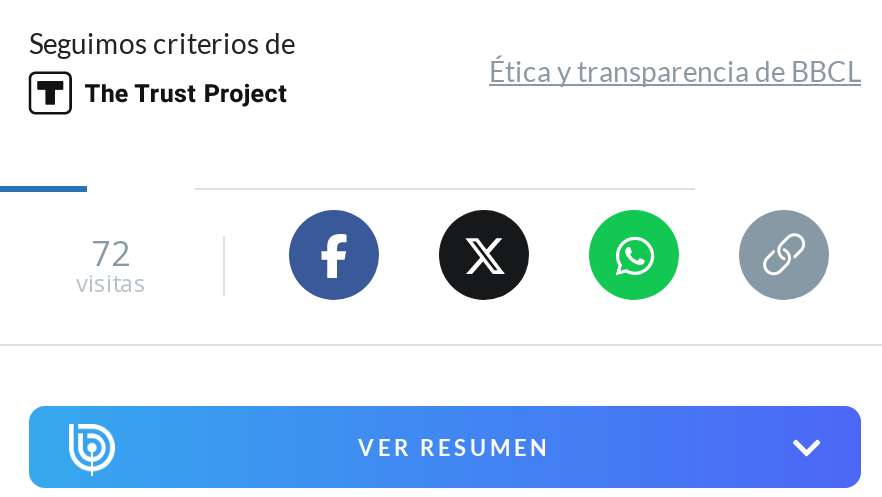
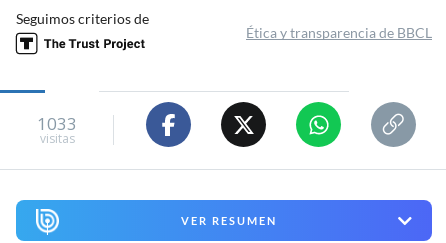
[91,230,131,276] 72 -> [37,112,77,135] 1033

